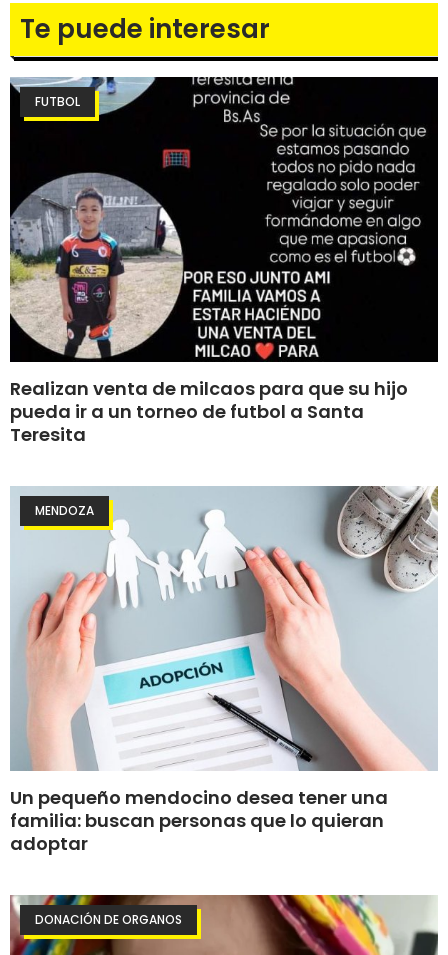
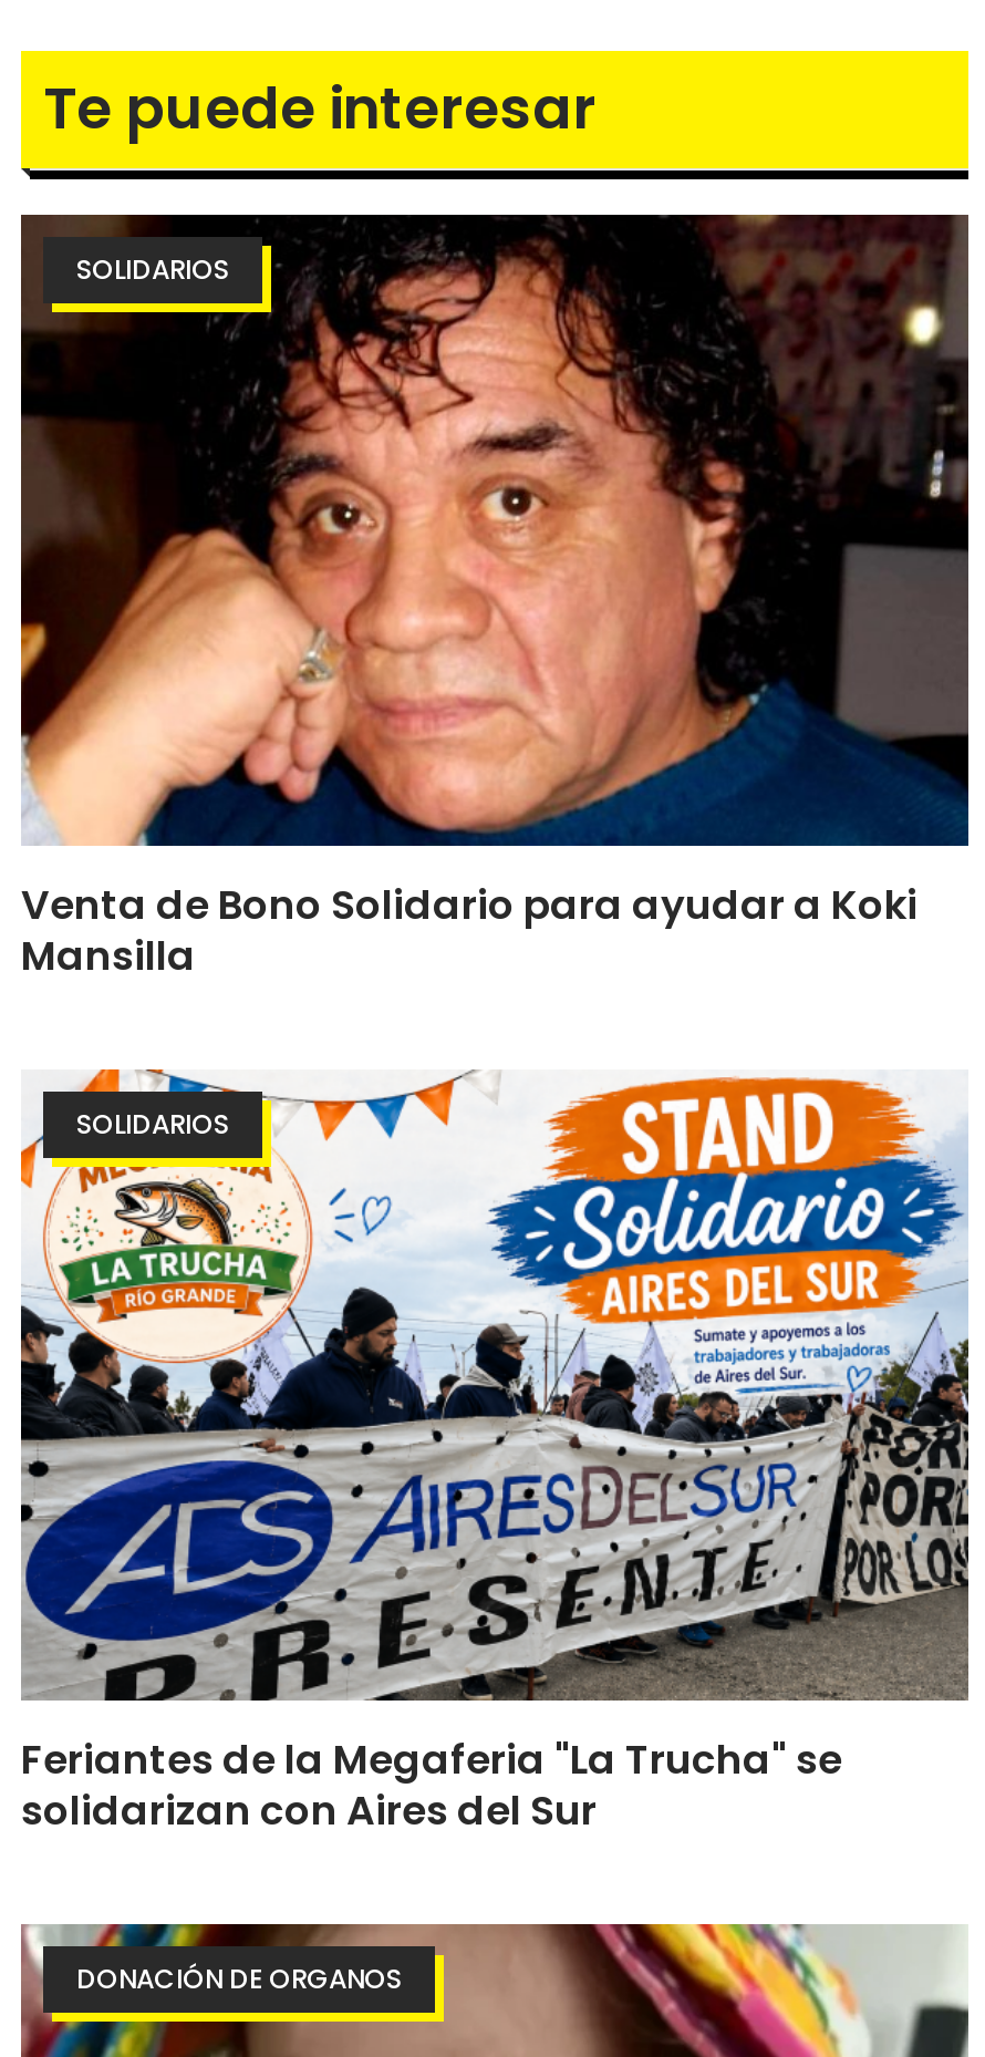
[9,76,438,363] [image] | FUTBOL -> [21,213,968,846] [image] | SOLIDARIOS
[10,376,408,447] Realizan venta de milcaos para que su hijo | pueda ir a un torneo de futbol a Santa | Teresita -> [21,877,917,983] Venta de Bono Solidario para ayudar a Koki | Mansilla
[10,485,439,771] [image] | MENDOZA -> [19,1072,971,1703] [image] | SOLIDARIOS
[10,785,388,856] Un pequeño mendocino desea tener una | familia: buscan personas que lo quieran | adoptar -> [21,1732,842,1838] Feriantes de la Megaferia "La Trucha" se | solidarizan con Aires del Sur

